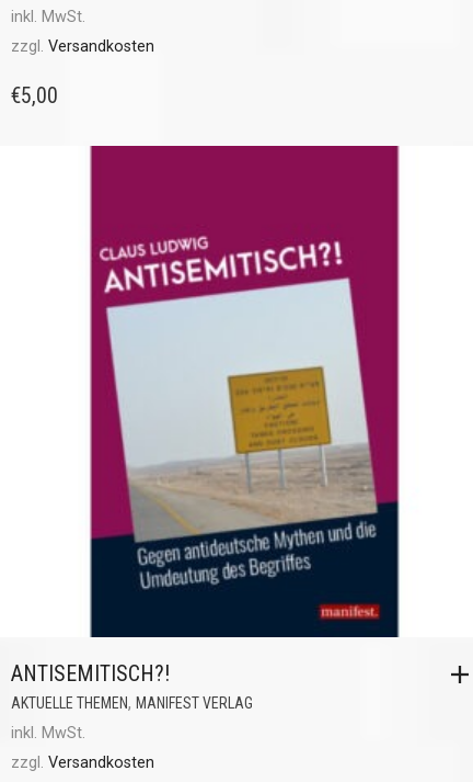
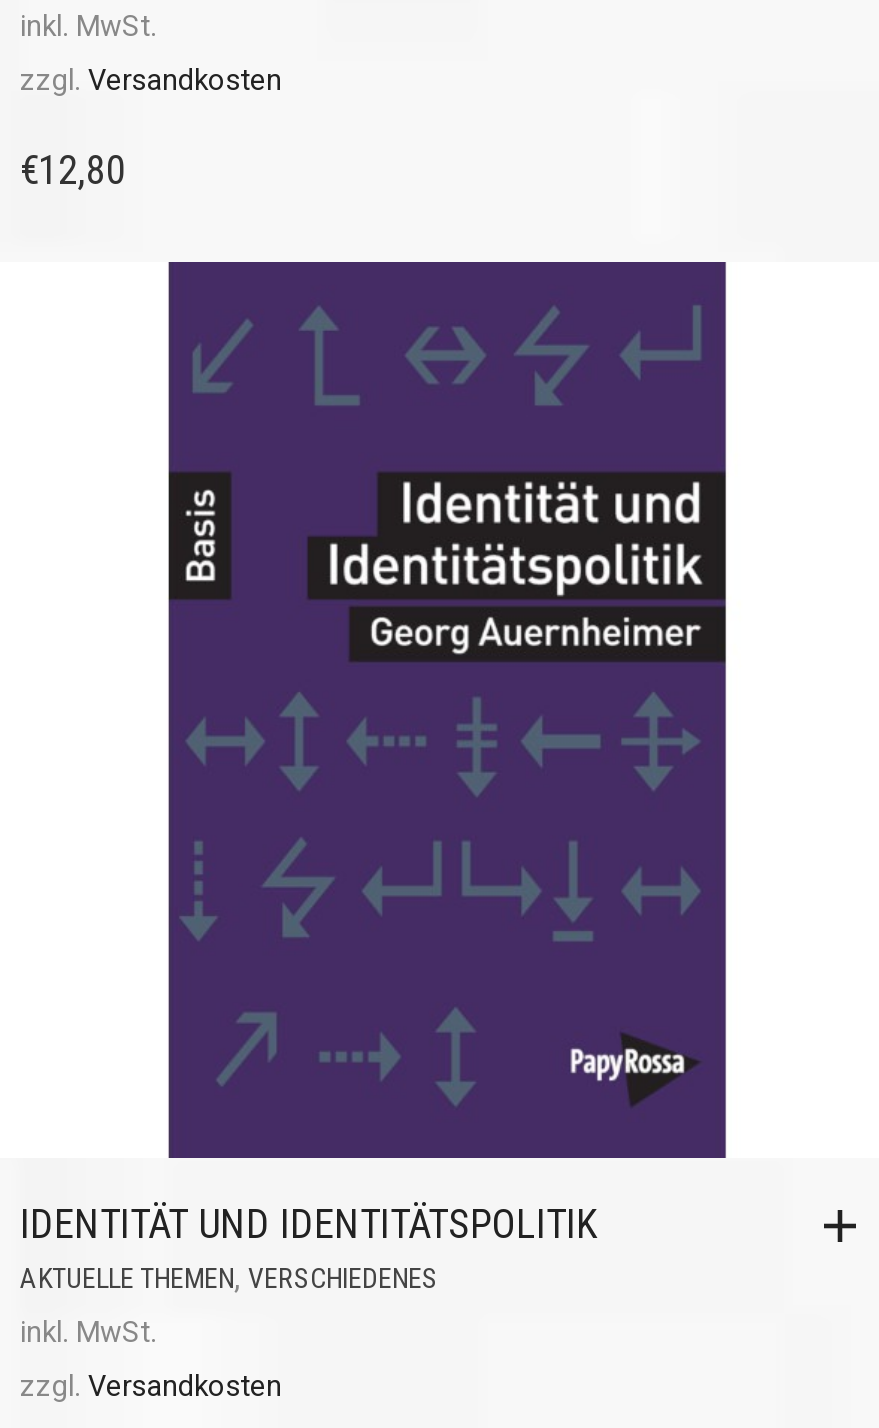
[11,82,58,109] €5,00 -> [20,146,126,194] €12,80
[11,146,399,713] [image] | ANTISEMITISCH?! | AKTUELLE THEMEN, MANIFEST VERLAG -> [20,262,728,1296] [image] | IDENTITÄT UND IDENTITÄTSPOLITIK | AKTUELLE THEMEN, VERSCHIEDENES

